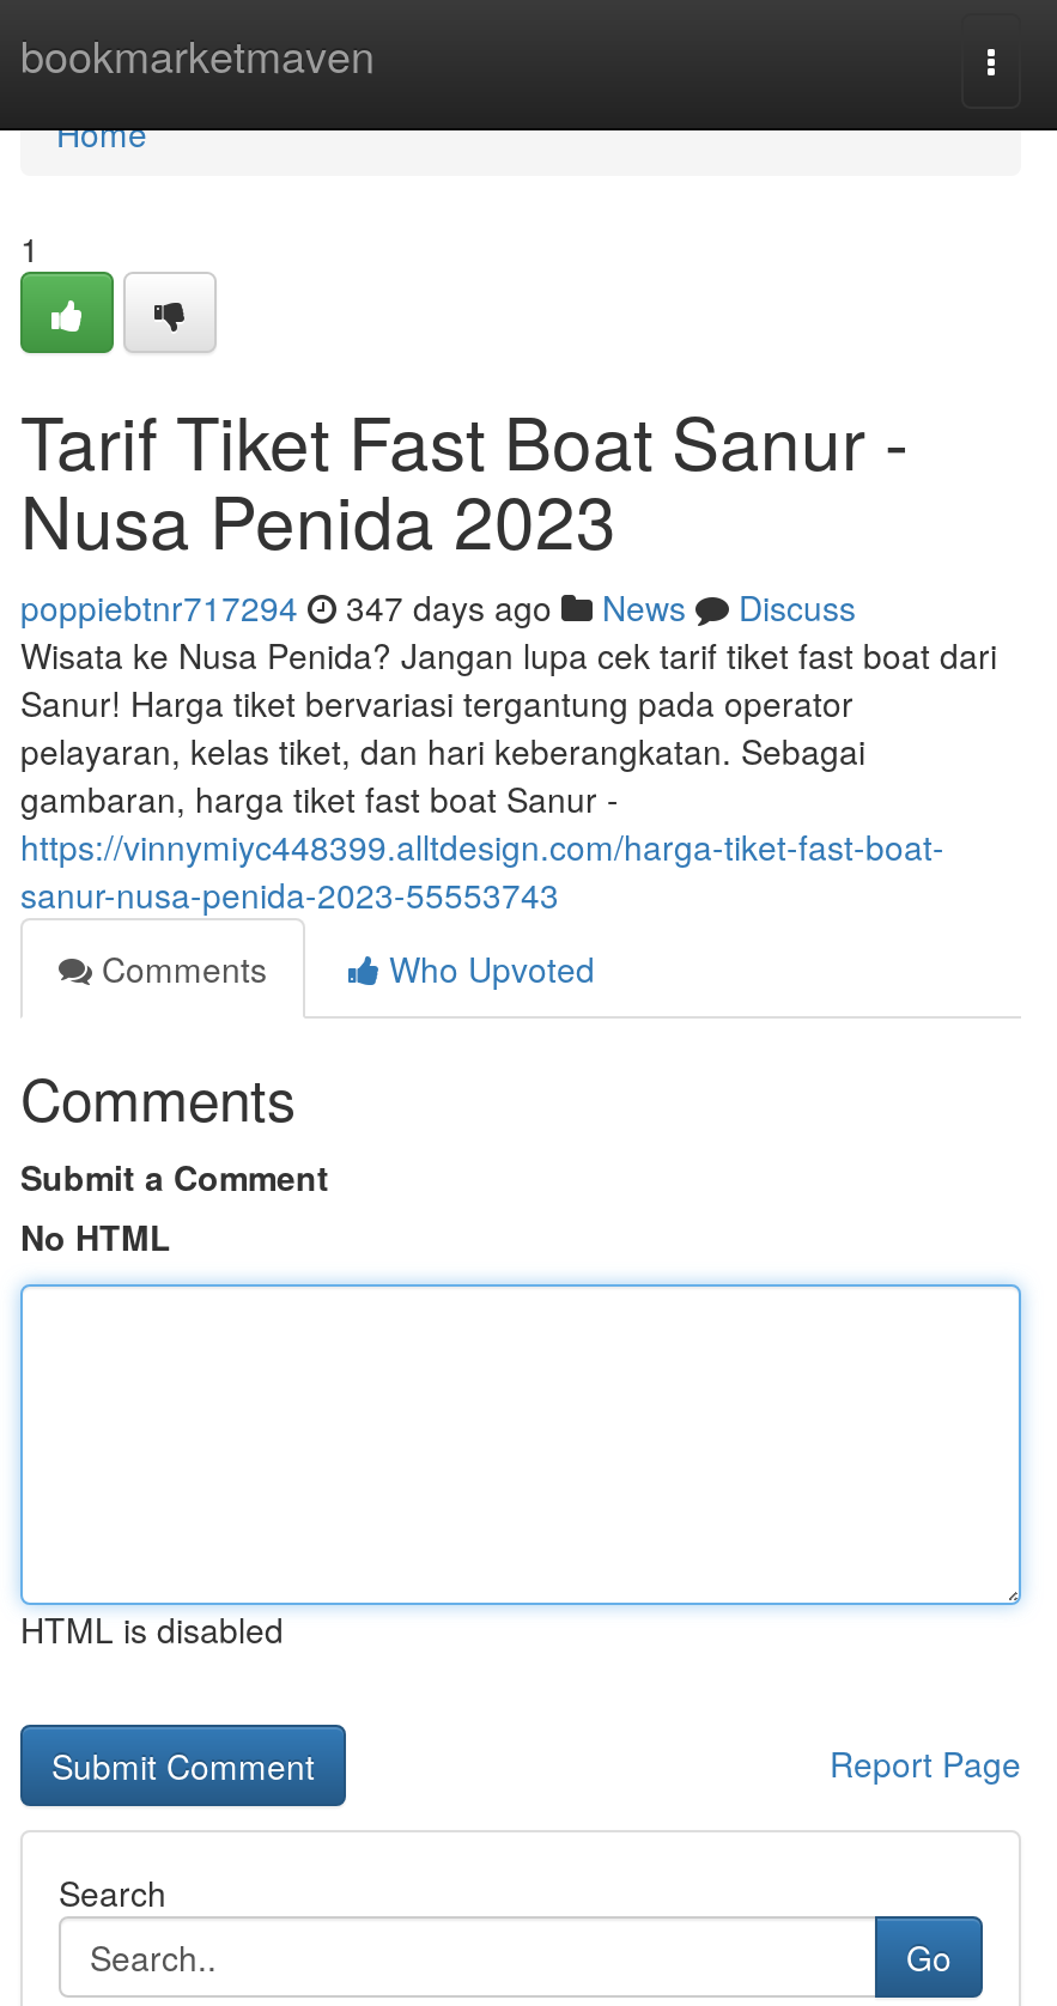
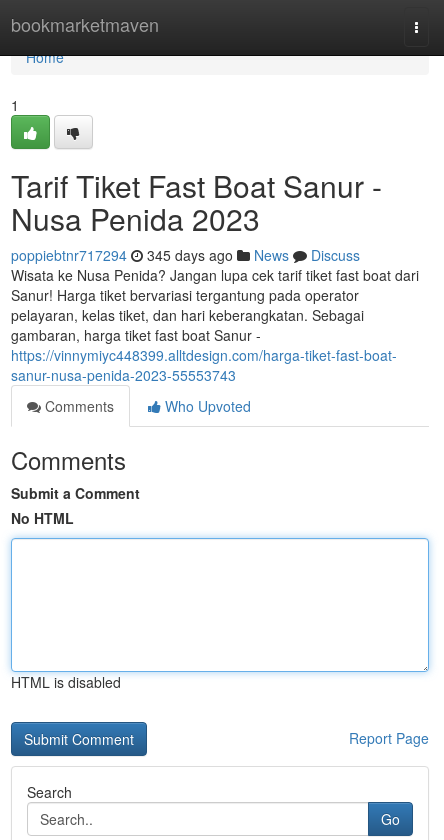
[20,583,856,631] poppiebtnr717294 347 days ago News Discuss -> [11,245,360,265] poppiebtnr717294 345 days ago News Discuss

